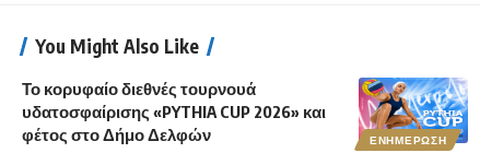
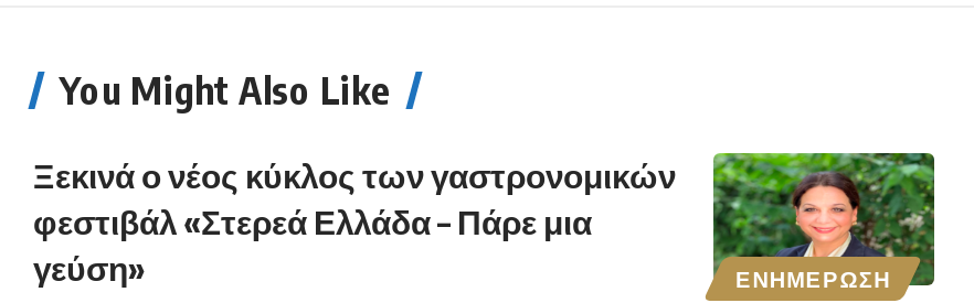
[22,76,469,144] [image] | Το κορυφαίο διεθνές τουρνουά | υδατοσφαίρισης «PYTHIA CUP 2026» και | φέτος στο Δήμο Δελφών -> [33,151,936,288] [image] | Ξεκινά ο νέος κύκλος των γαστρονομικών | φεστιβάλ «Στερεά Ελλάδα – Πάρε μια | γεύση»

